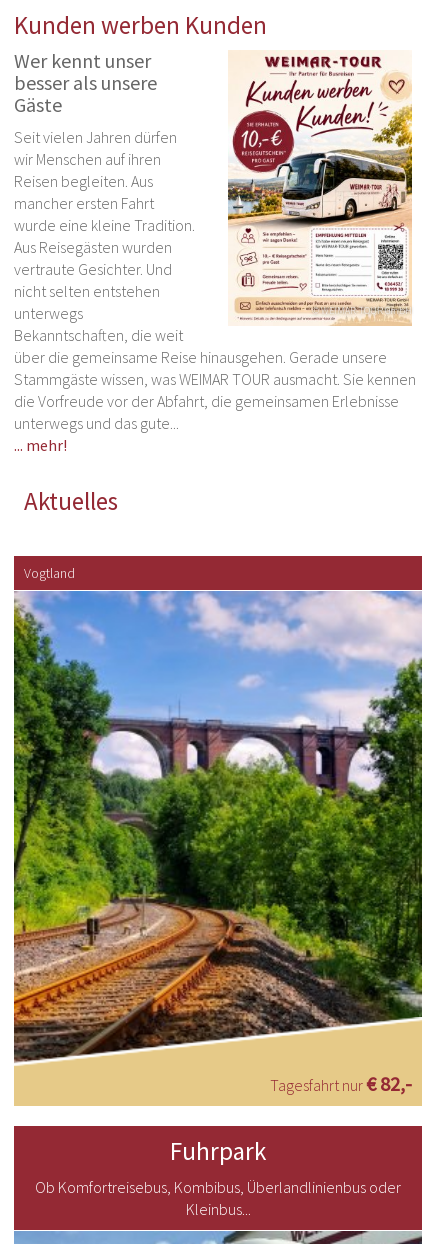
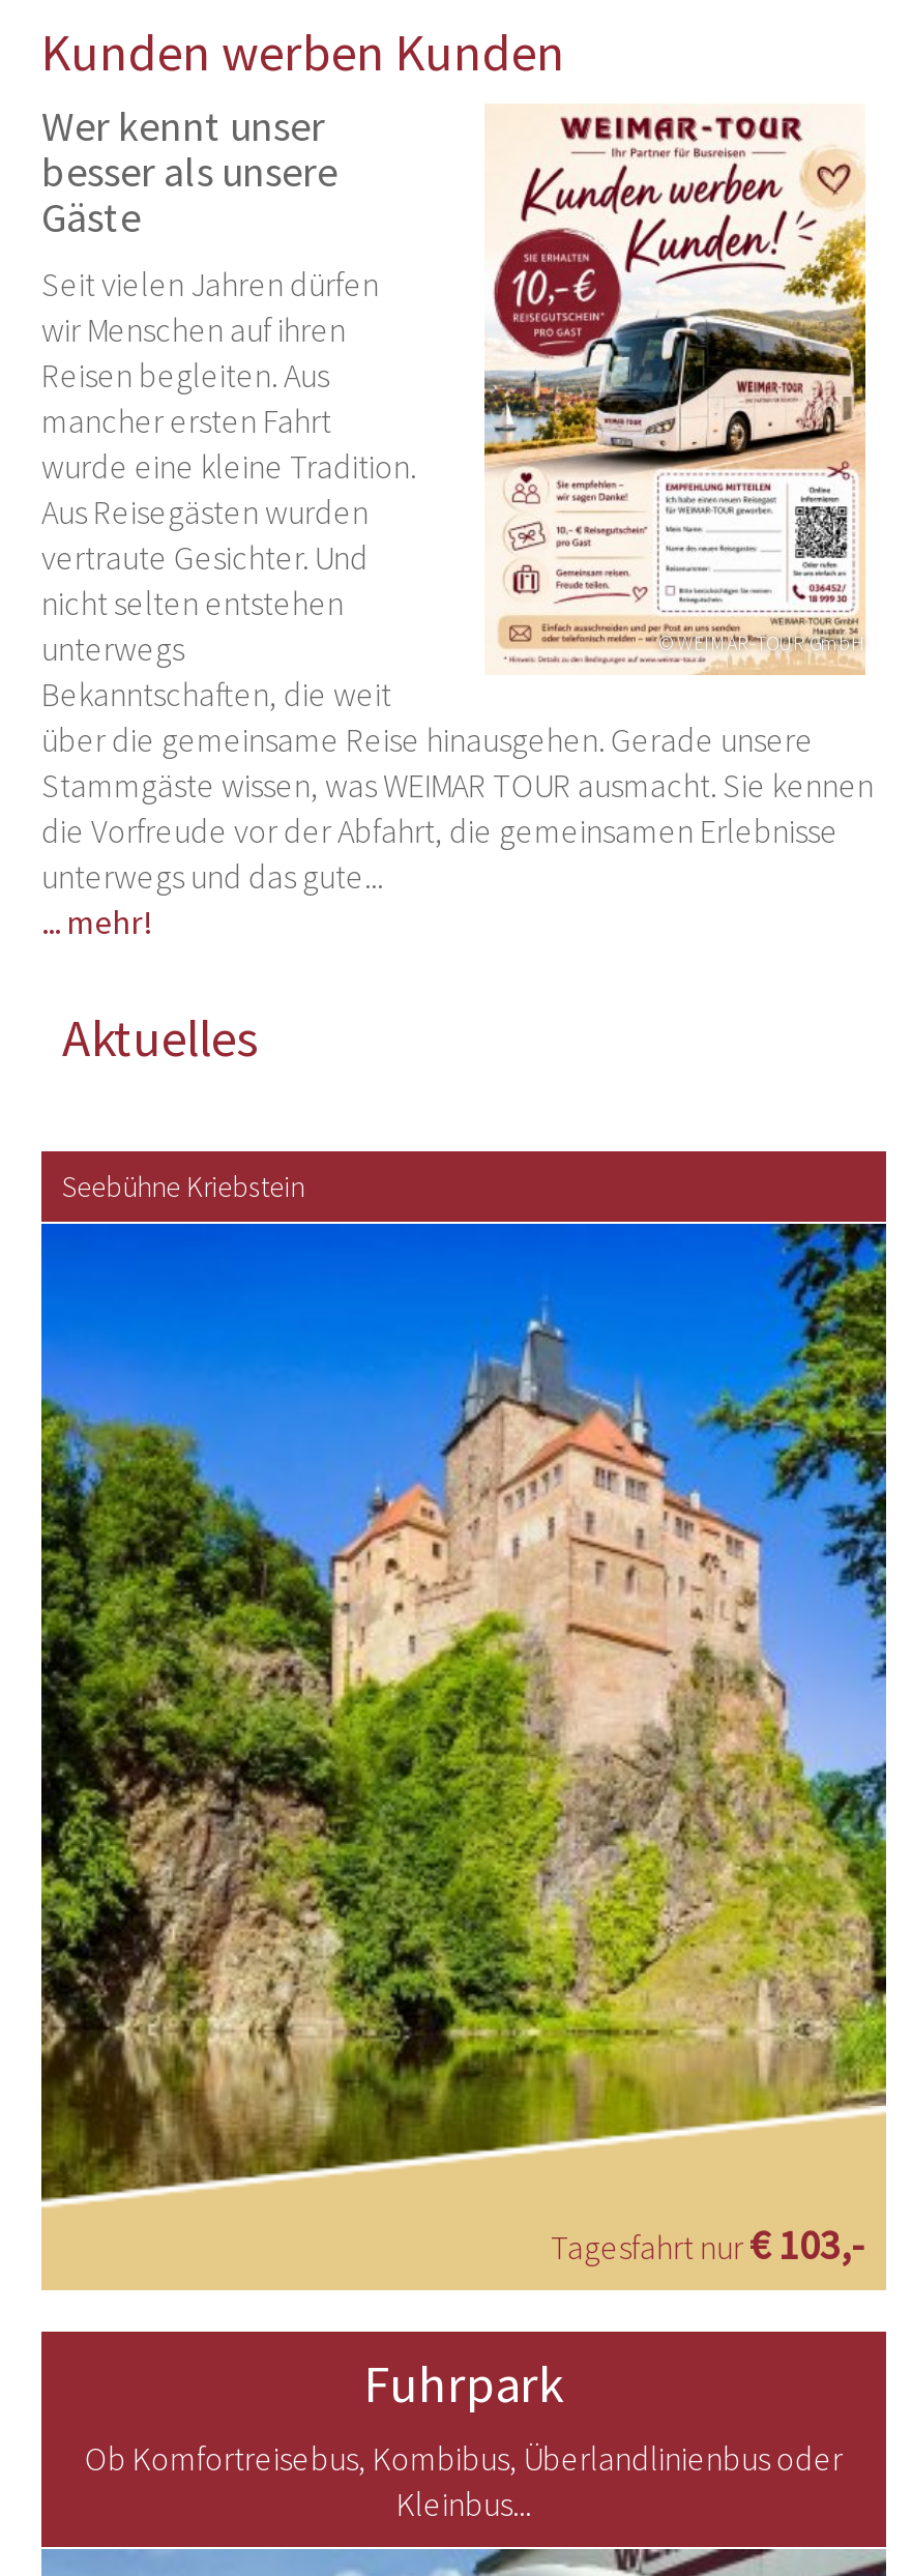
[24,564,75,582] Vogtland -> [62,1167,304,1204] Seebühne Kriebstein
[13,590,423,1096] [image] | Tagesfahrt nur€ 82,- -> [39,1222,888,2270] [image] | Tagesfahrt nur€ 103,-

